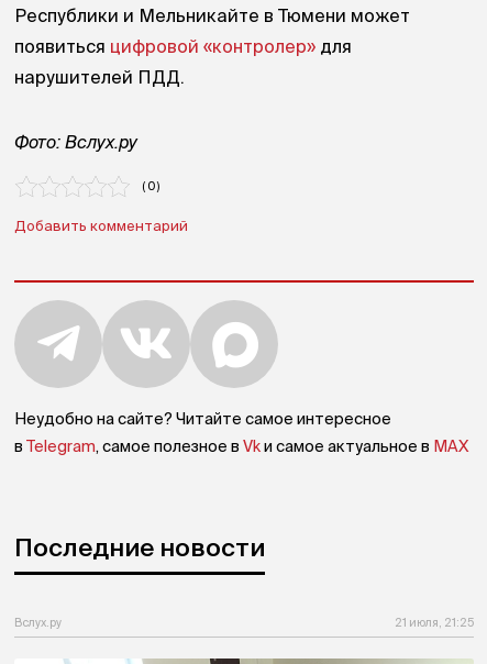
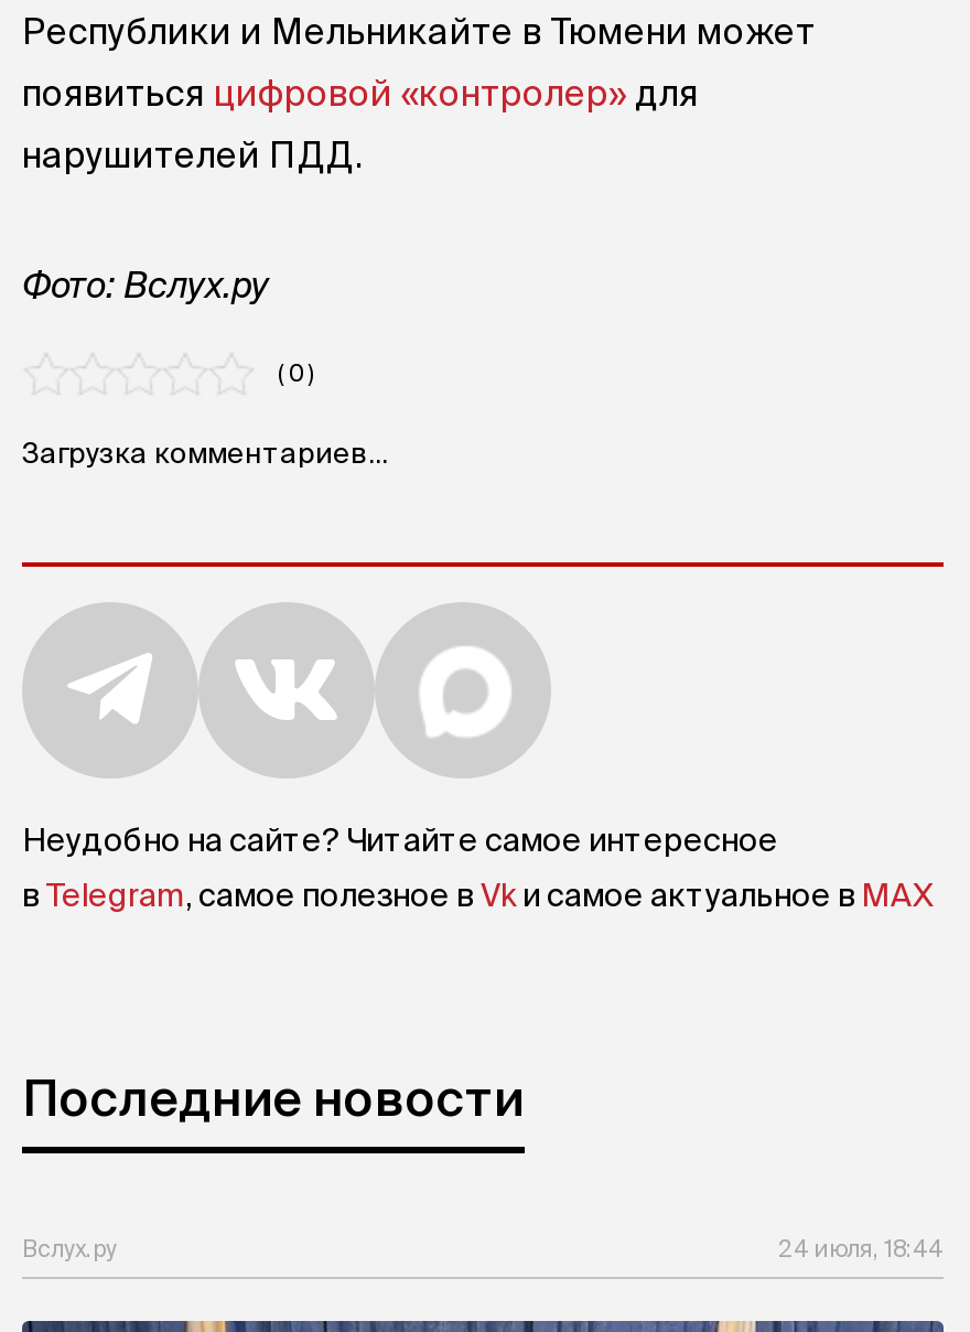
[14,218,188,233] Добавить комментарий -> [22,437,388,468] Загрузка комментариев...
[395,615,474,628] 21 июля, 21:25 -> [778,1234,944,1261] 24 июля, 18:44

